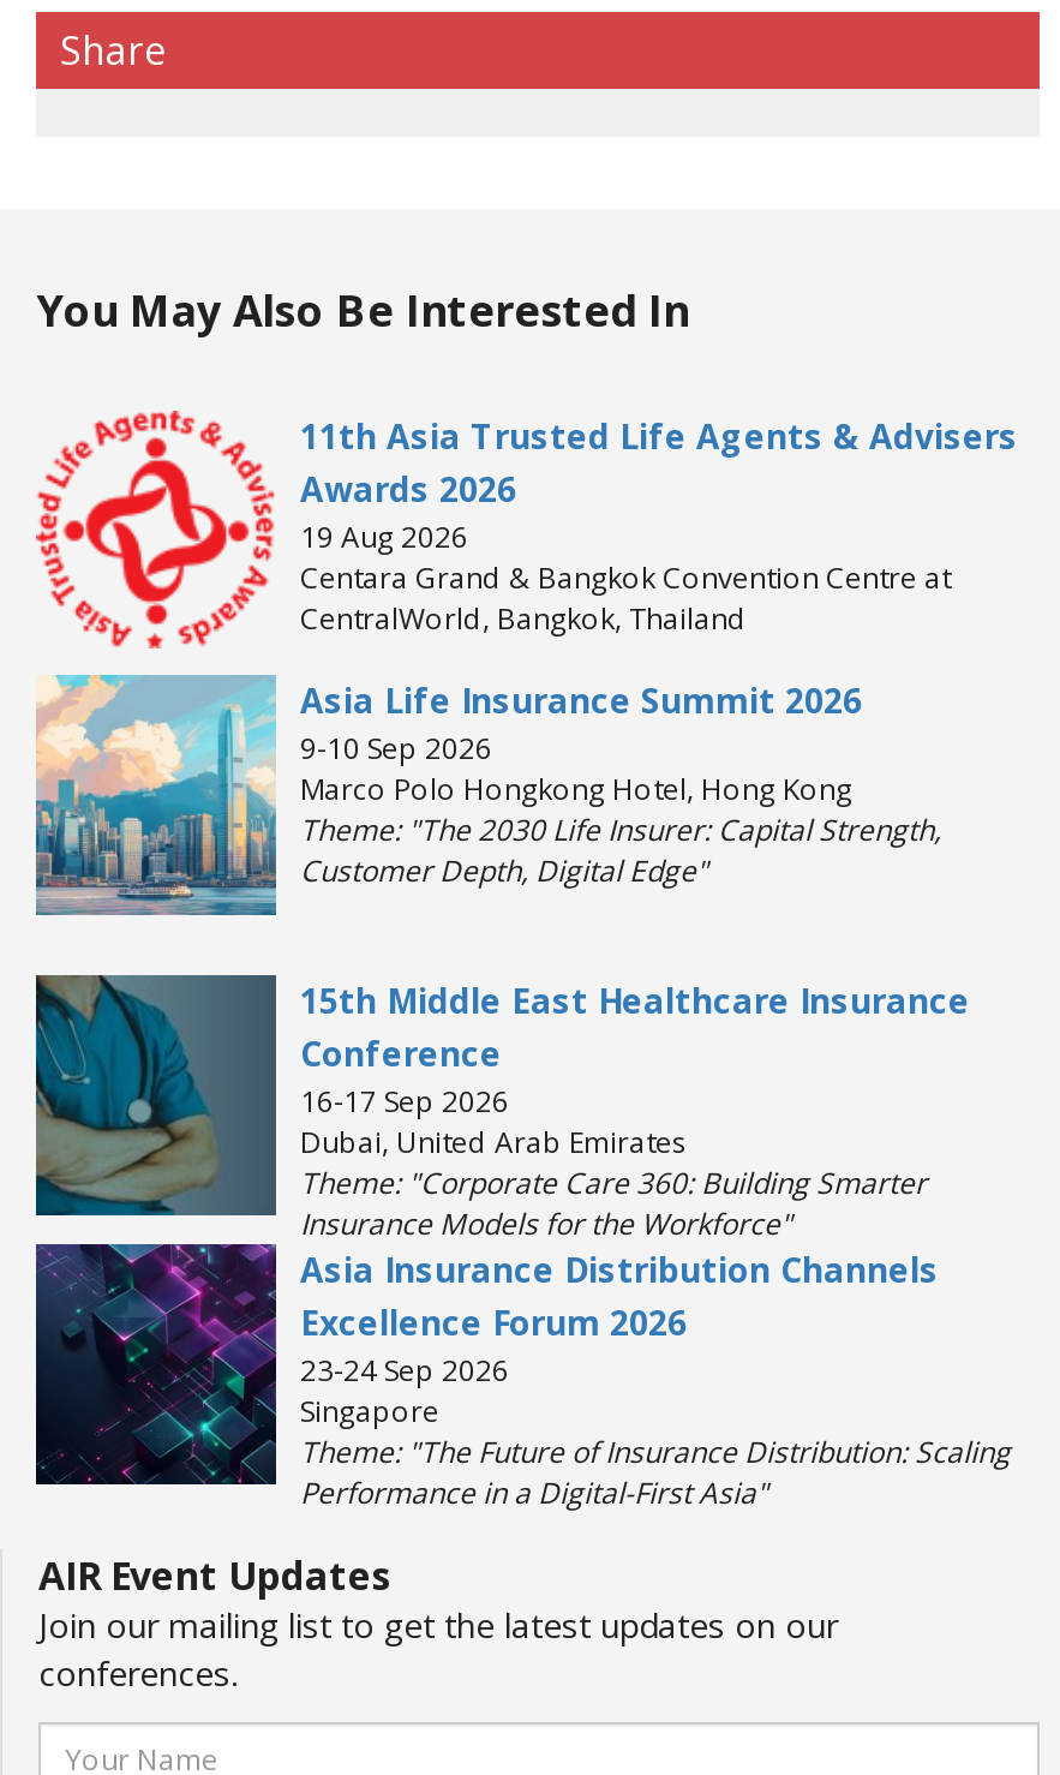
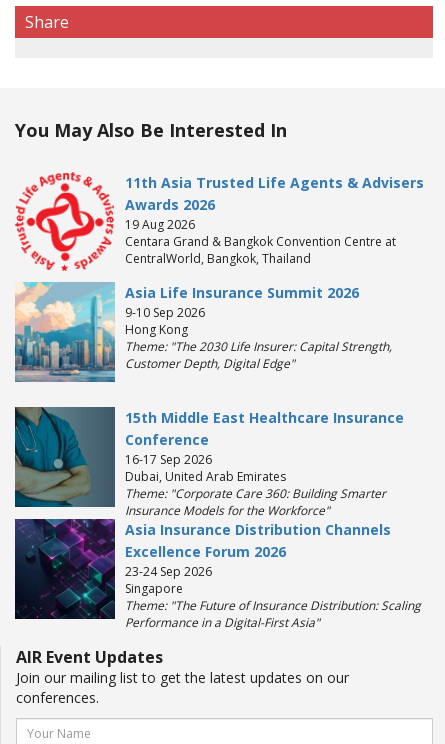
[300,769,852,809] Marco Polo Hongkong Hotel, Hong Kong -> [125,321,188,338] Hong Kong

